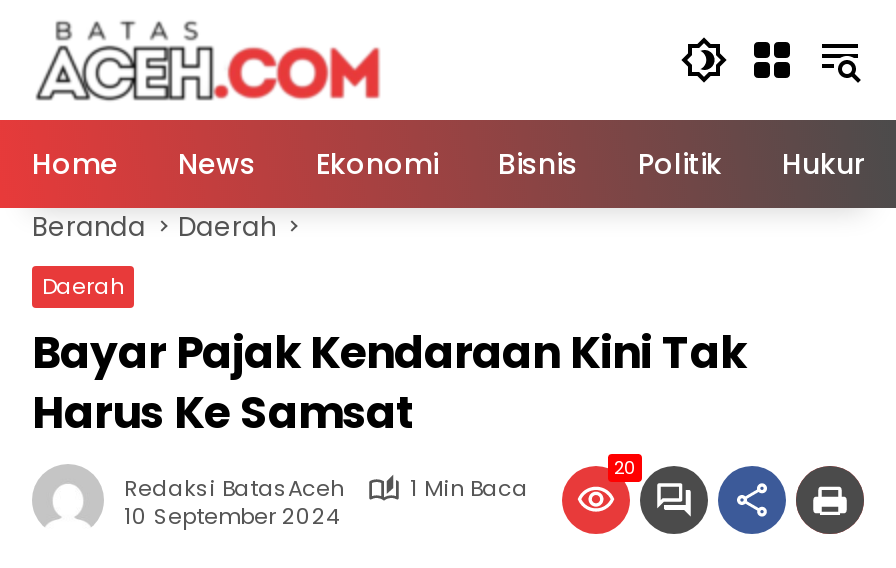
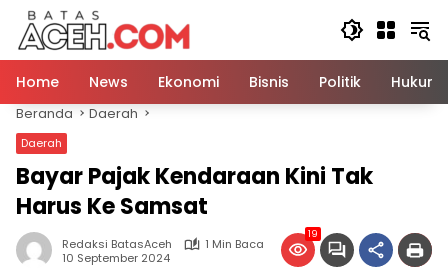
[614,456,636,480] 20 -> [308,228,318,240] 19

